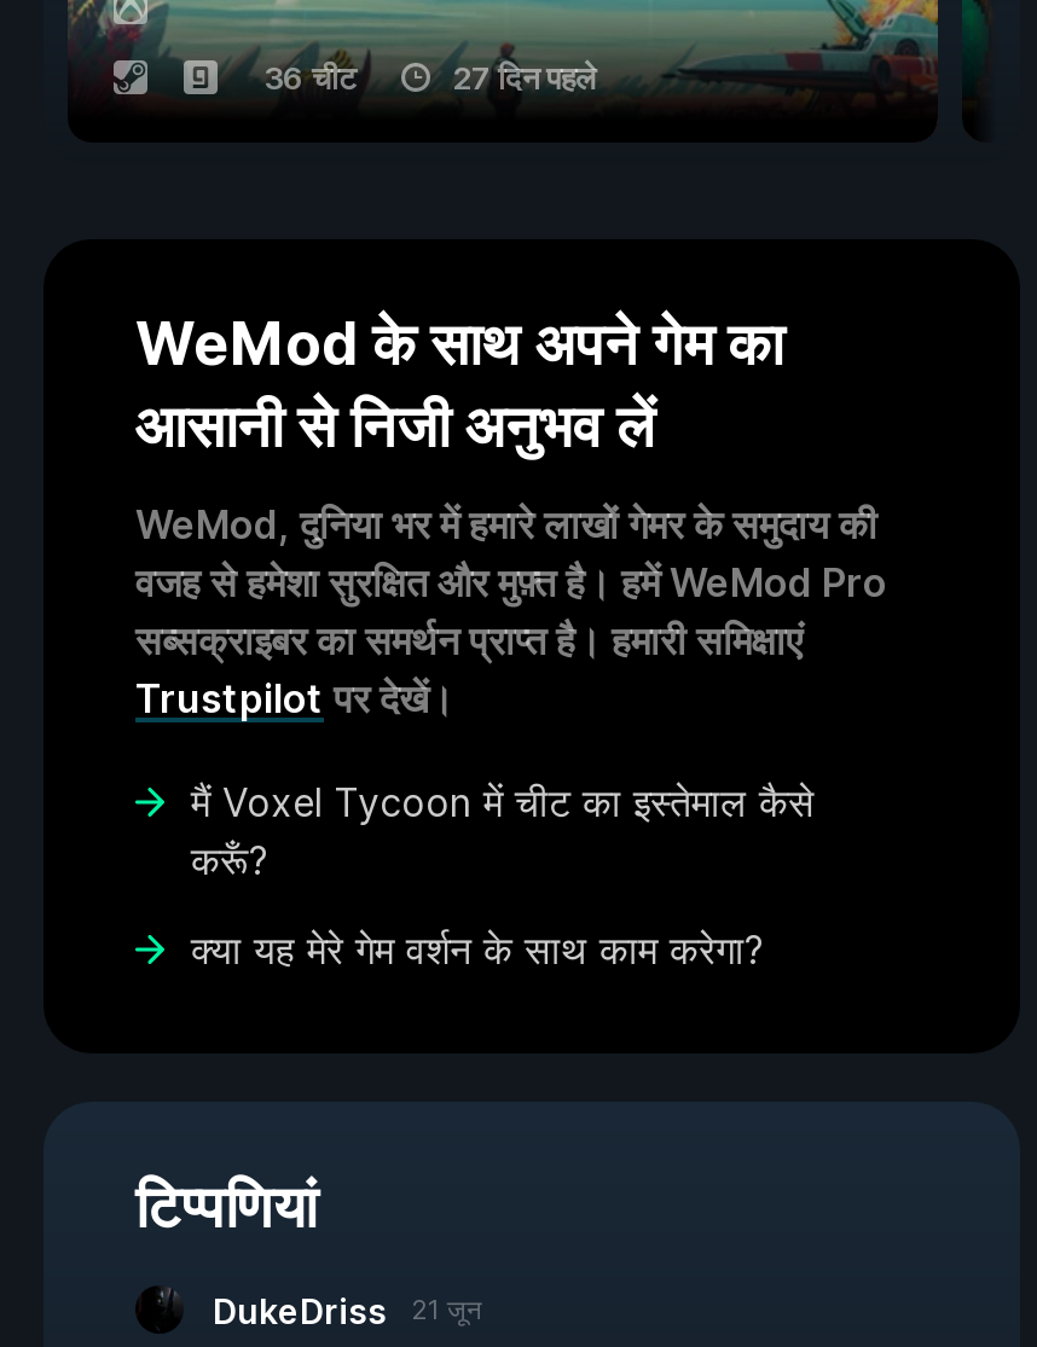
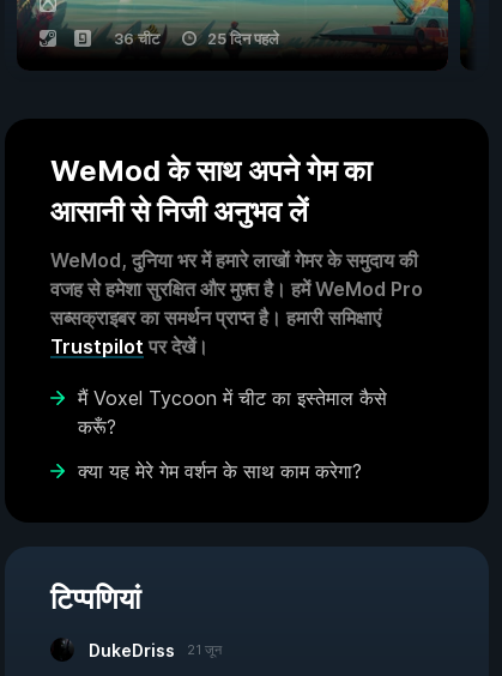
[452,59,597,98] 27 दिन पहले -> [207,29,279,48] 25 दिन पहले

